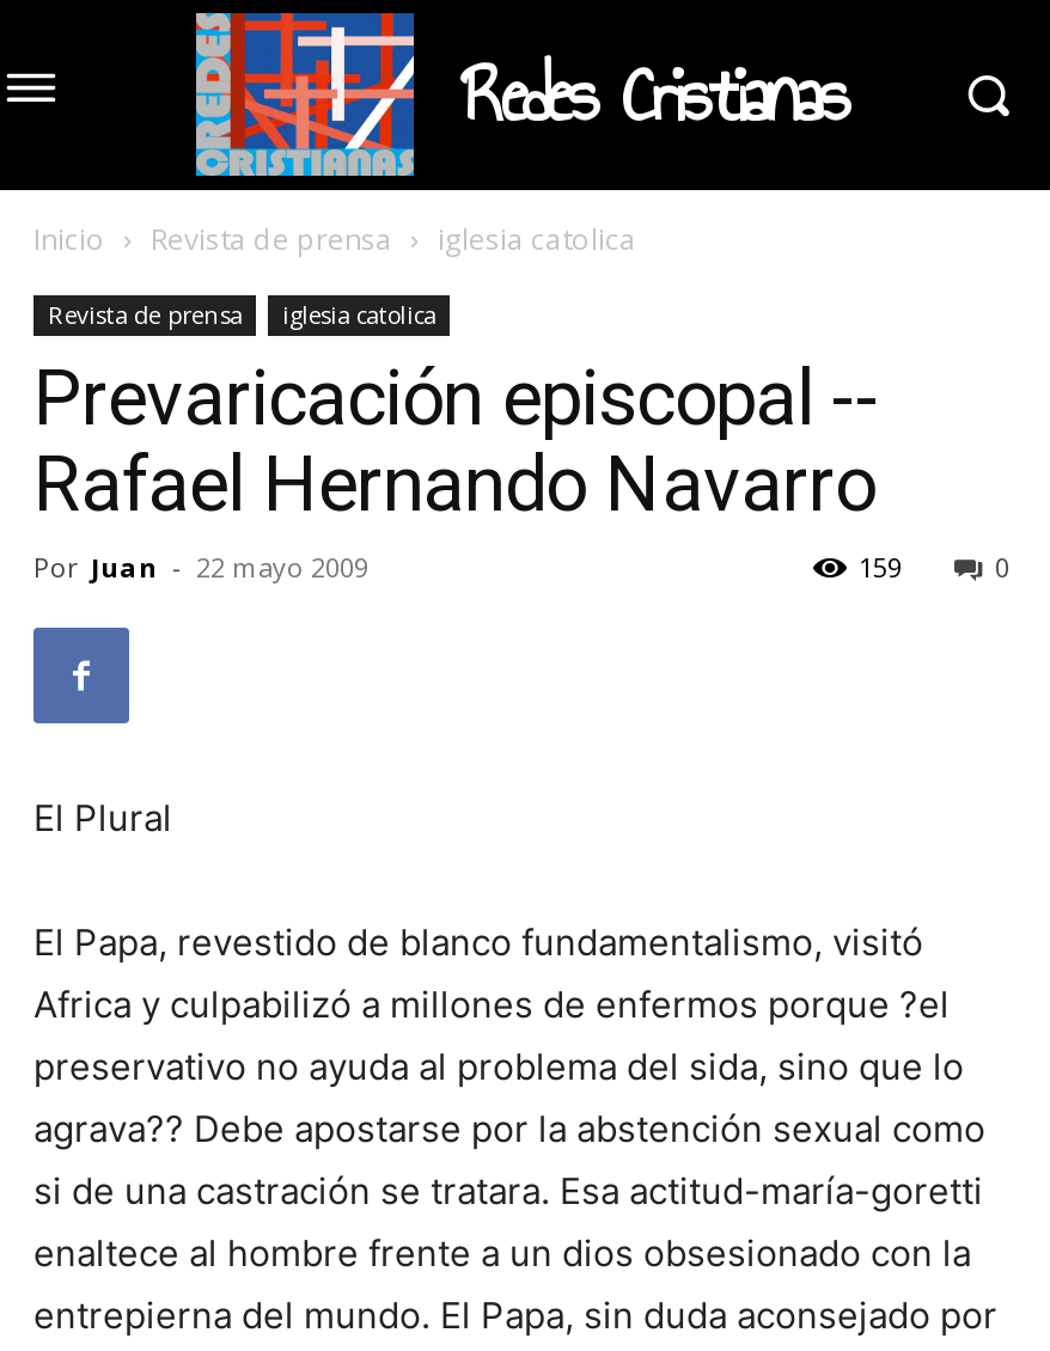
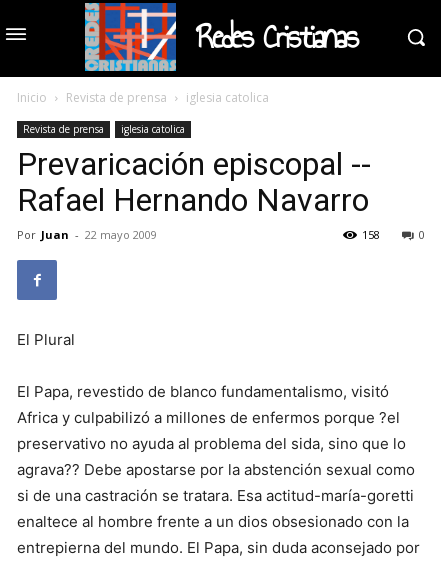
[859,550,902,586] 159 -> [362,227,380,242] 158

